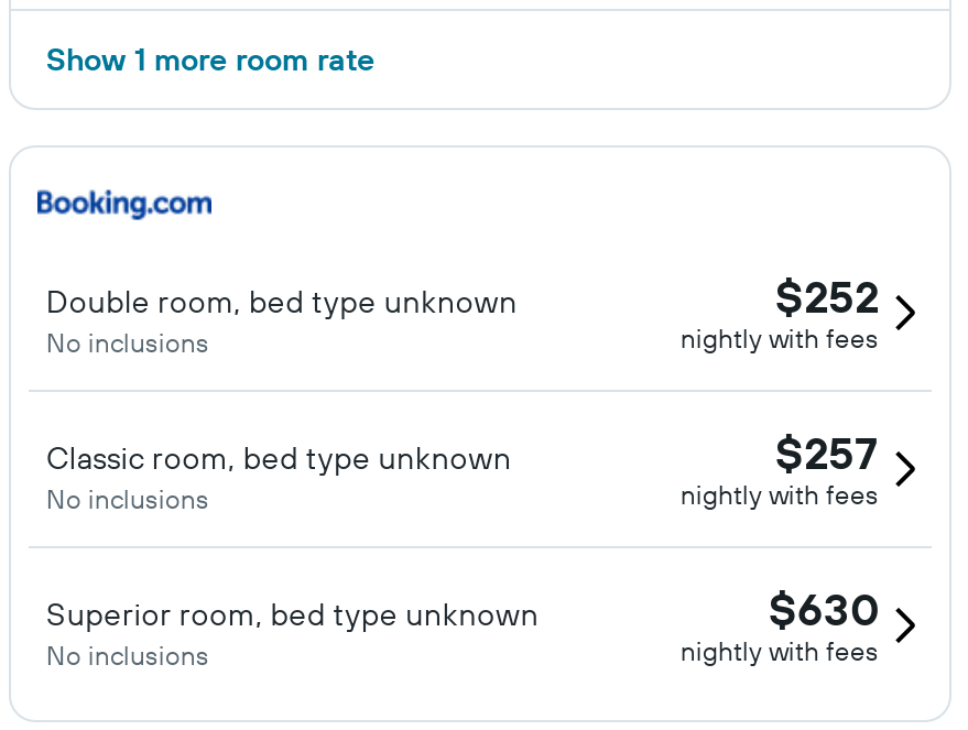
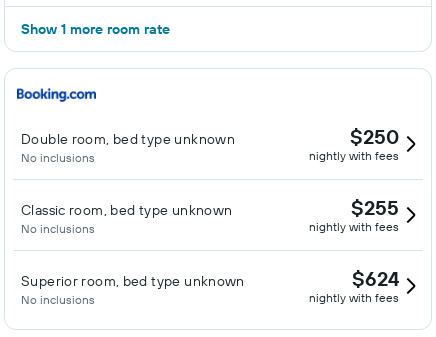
[775,269,879,324] $252 -> [350,124,399,149] $250
[775,425,879,480] $257 -> [351,195,399,220] $255
[769,581,879,636] $630 -> [352,266,399,291] $624

